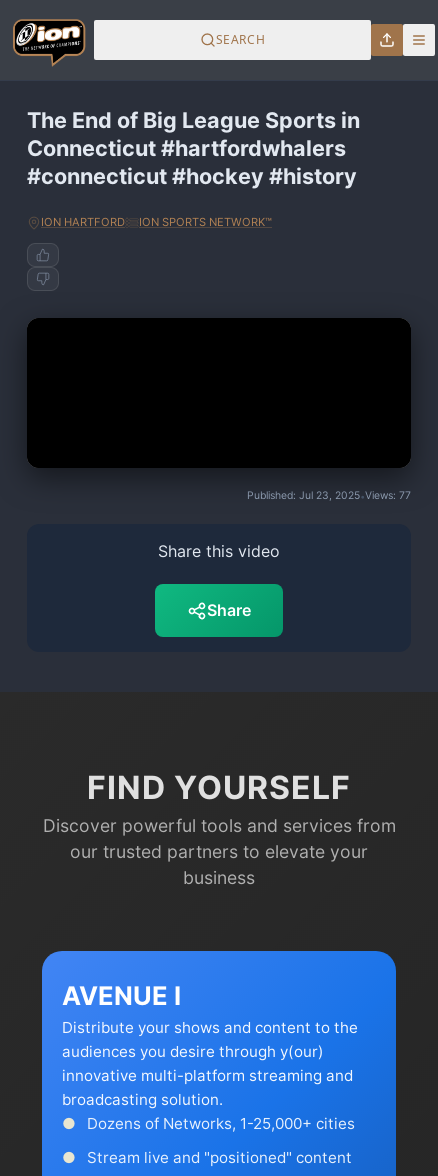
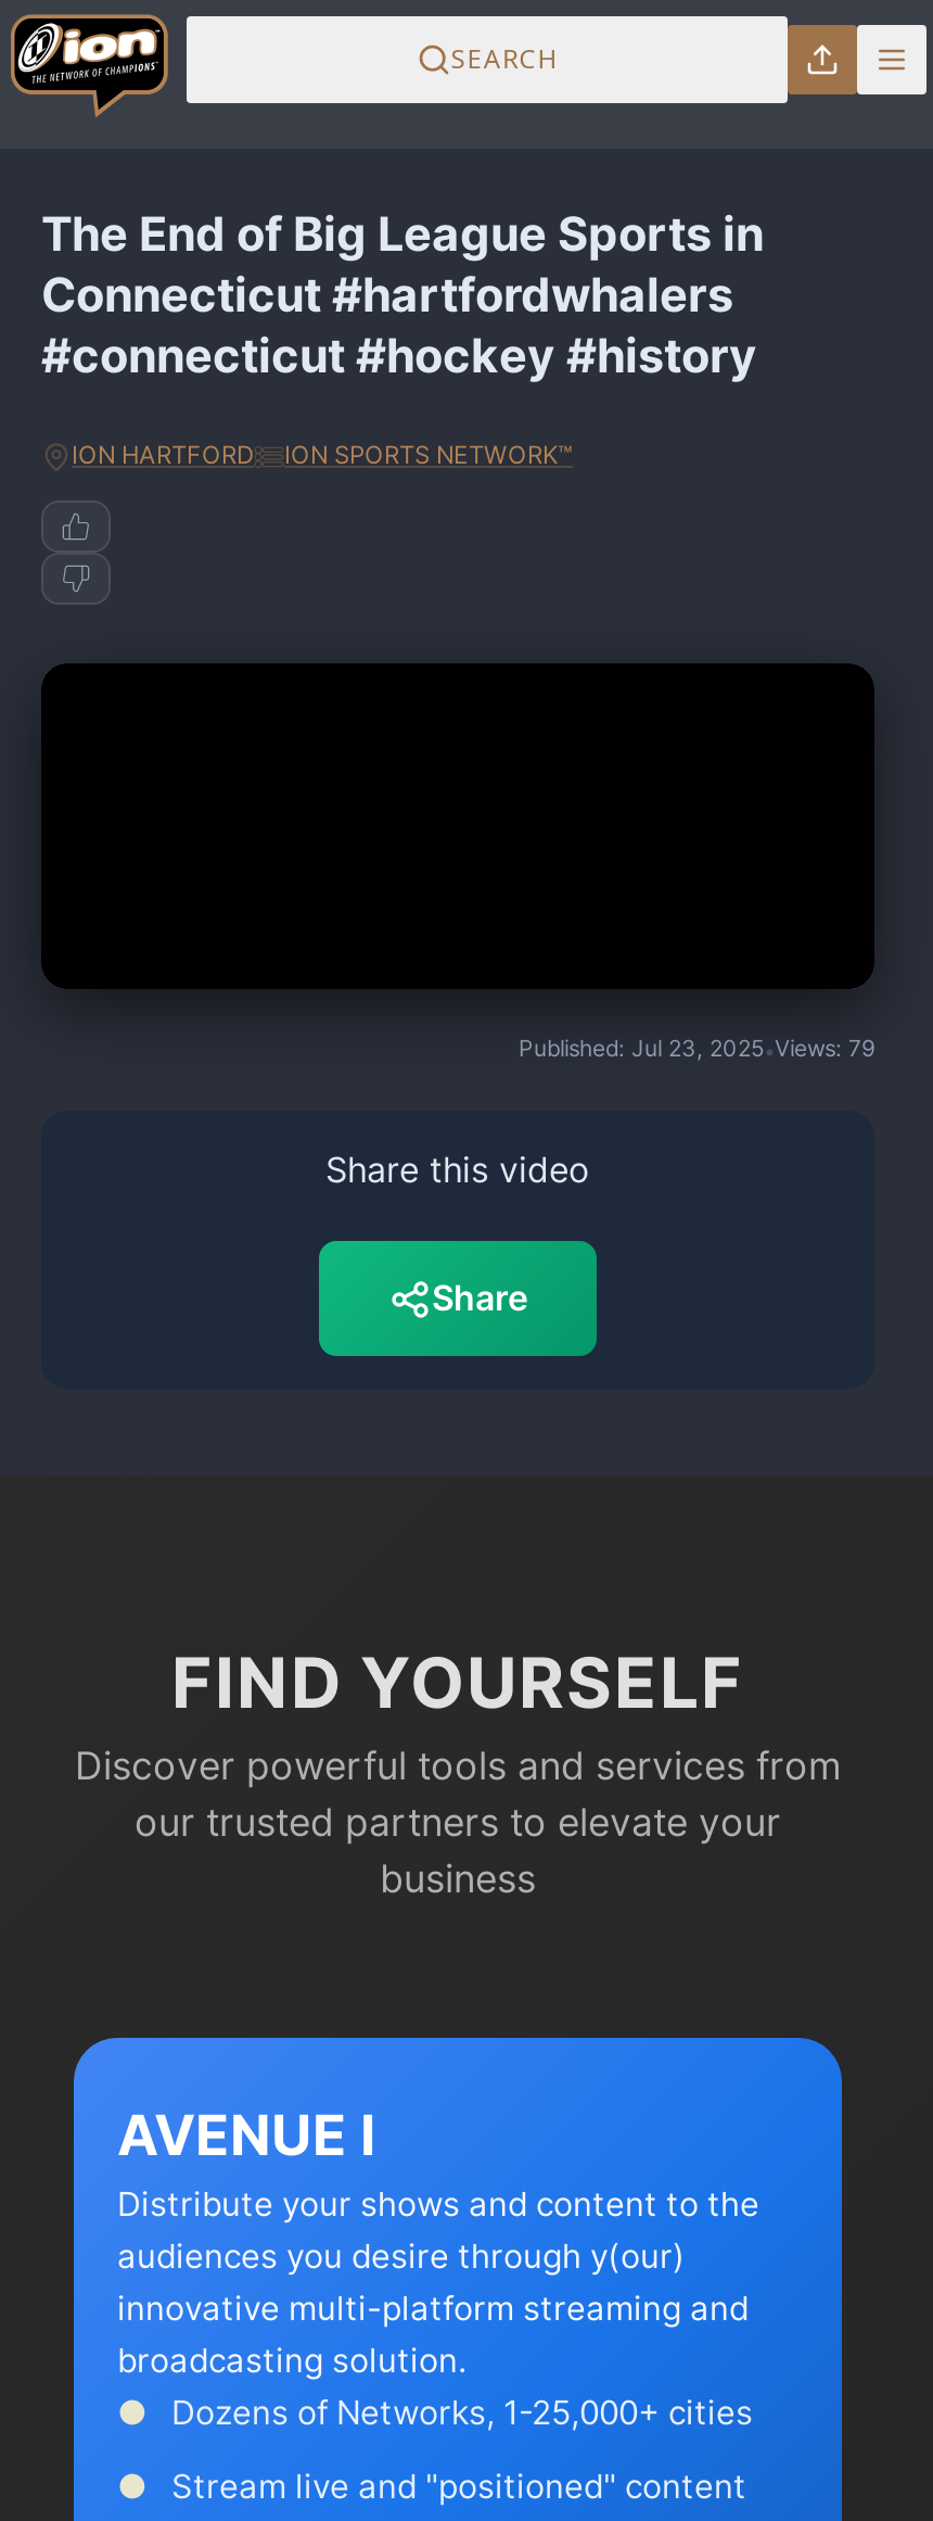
[247,489,411,502] Published: Jul 23, 2025 • Views: 77 -> [519,1035,874,1063] Published: Jul 23, 2025 • Views: 79

